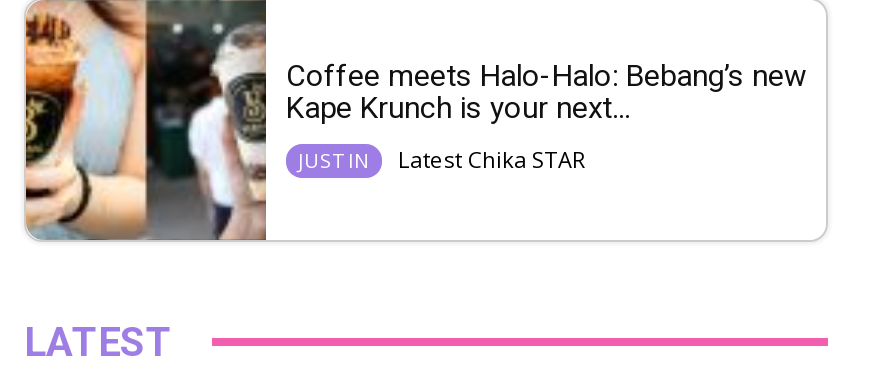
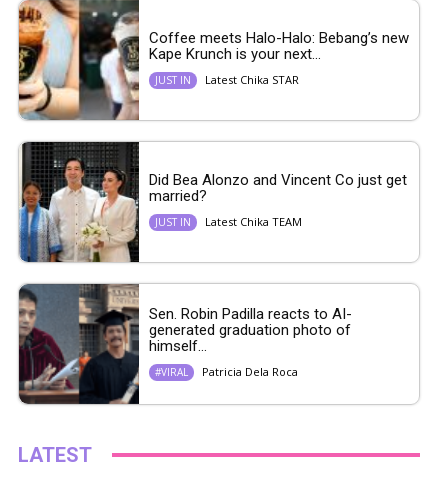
none -> [18,140,407,264] [image] | Did Bea Alonzo and Vincent Co just get | married? | JUST IN | Latest Chika TEAM
none -> [18,282,352,404] [image] | Sen. Robin Padilla reacts to AI- | generated graduation photo of | himself... | #VIRAL | Patricia Dela Roca

